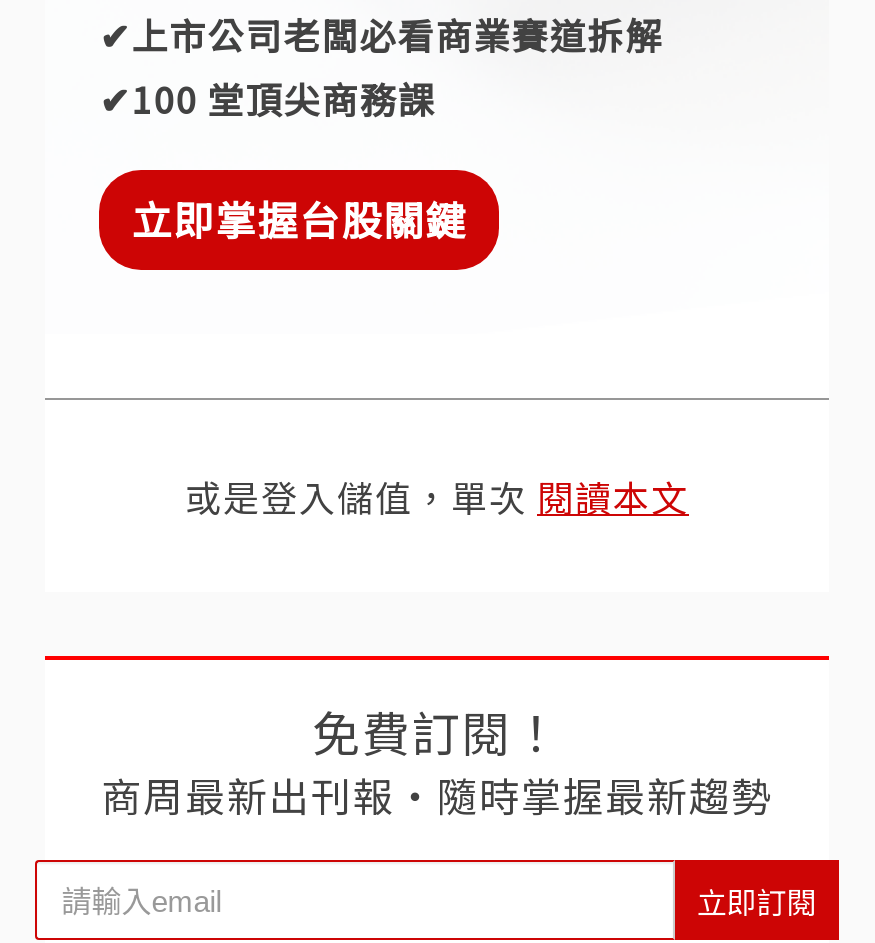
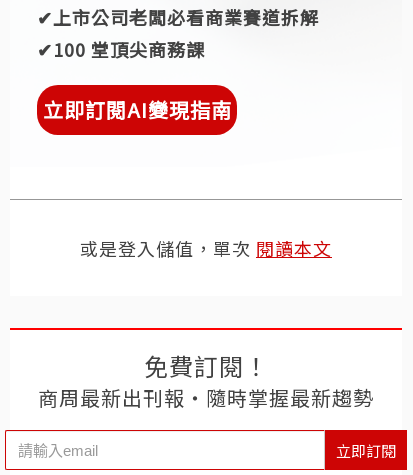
[131,190,467,248] 立即掌握台股關鍵 -> [43,95,232,124] 立即訂閱AI變現指南

